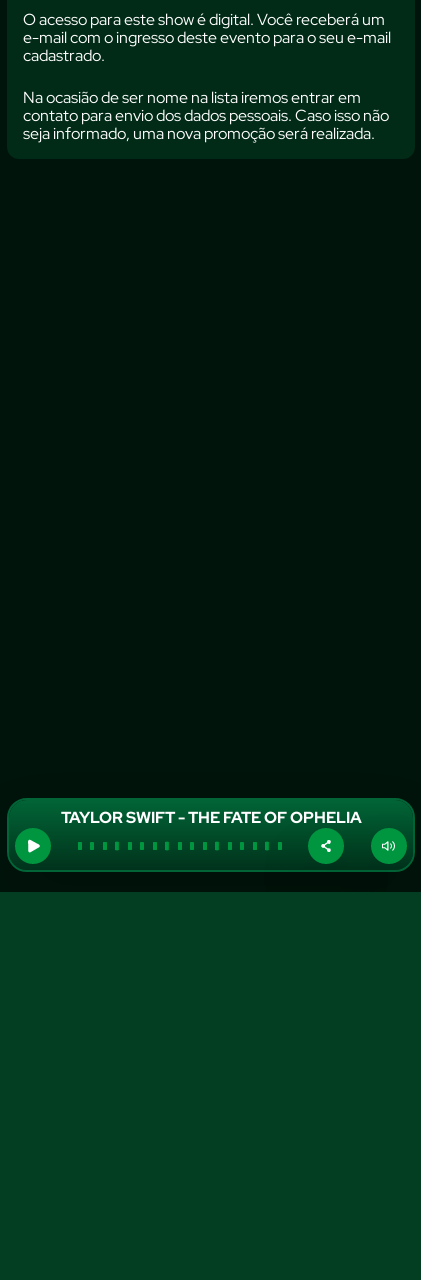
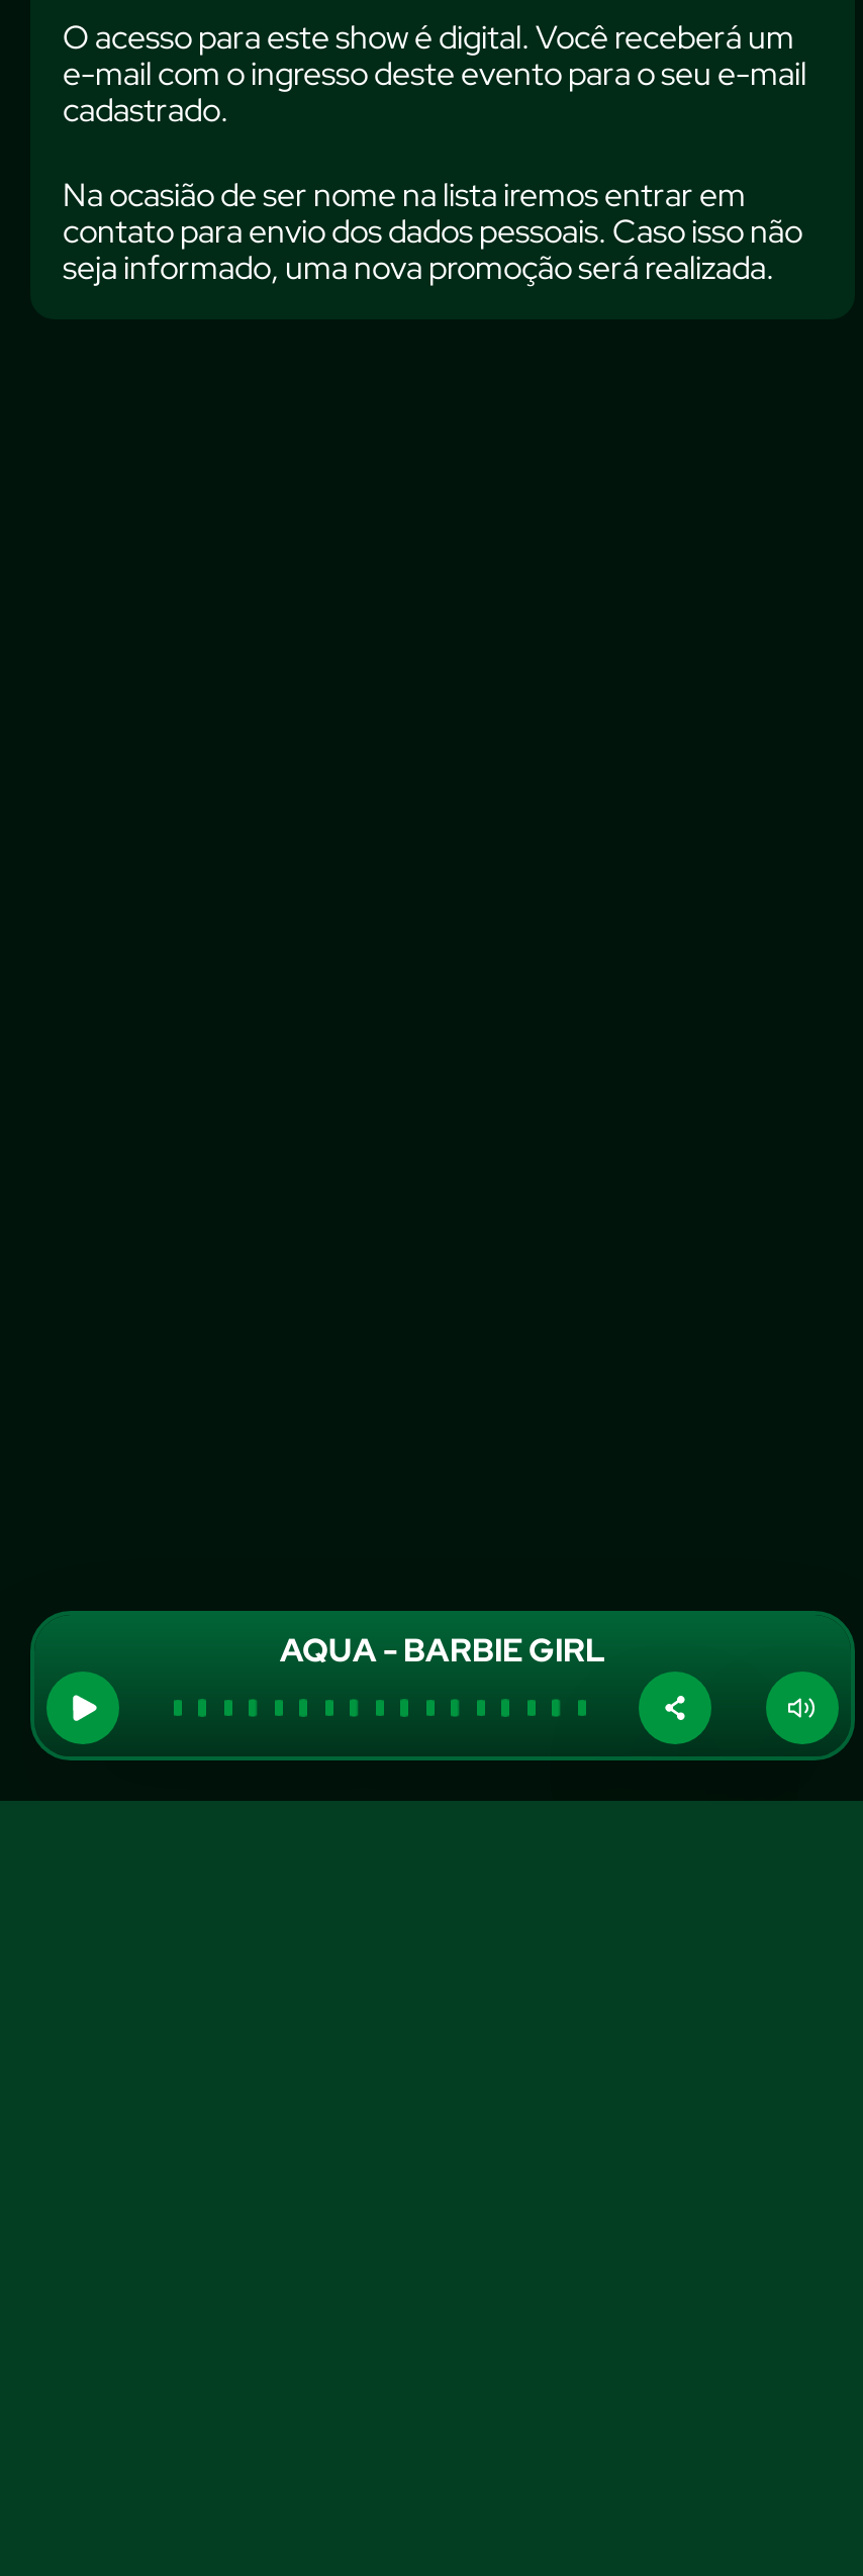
[60,807,361,828] TAYLOR SWIFT - THE FATE OF OPHELIA -> [280,1629,605,1672] AQUA - BARBIE GIRL

